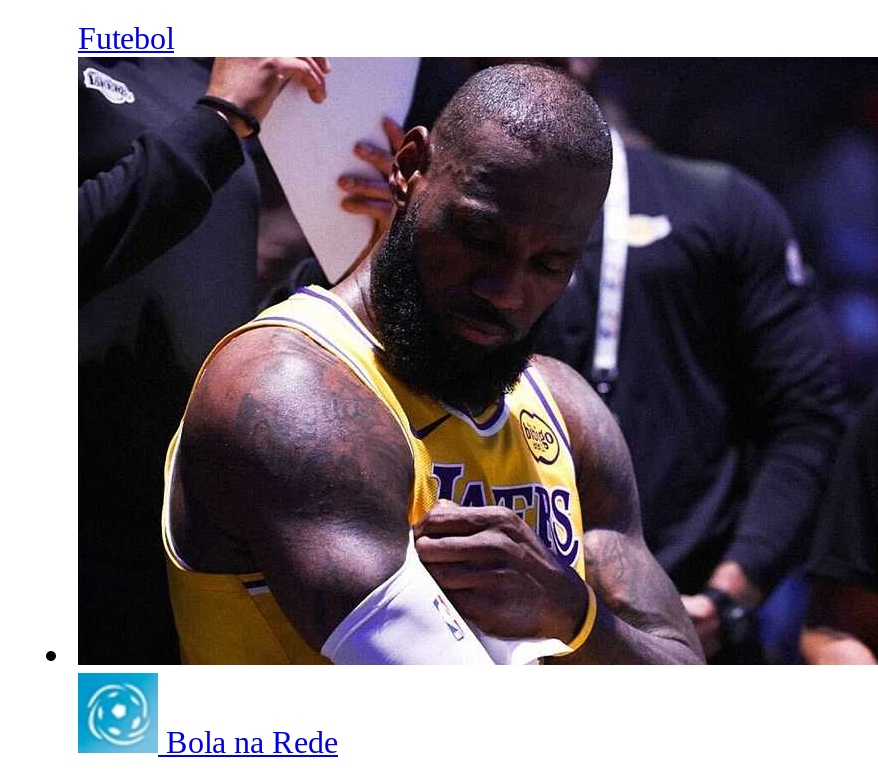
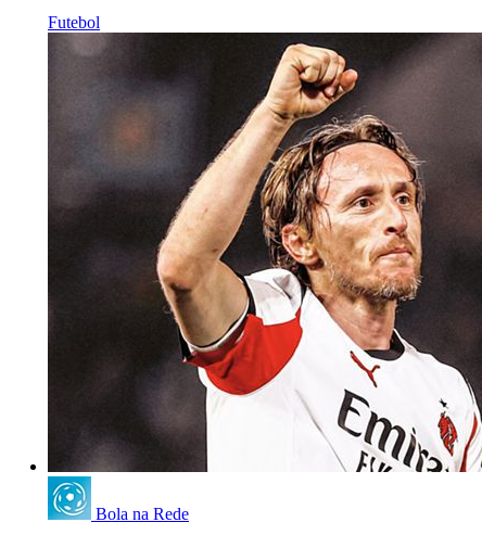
[80,56,872,676] [image] -> [48,31,479,477] [image]

